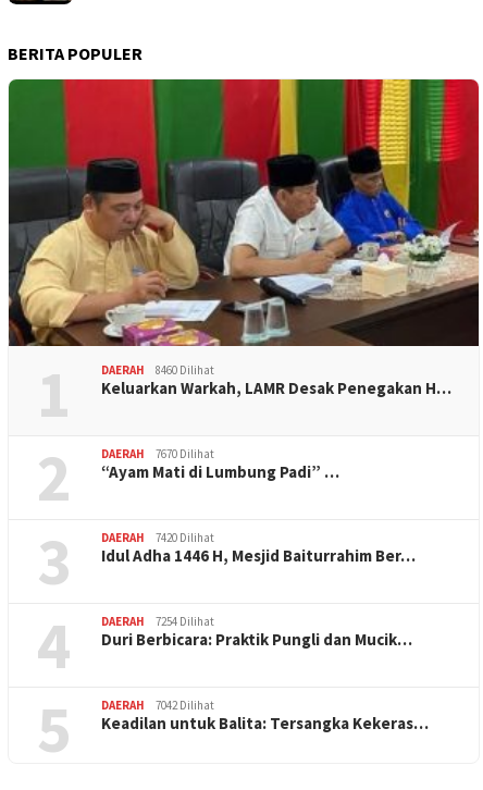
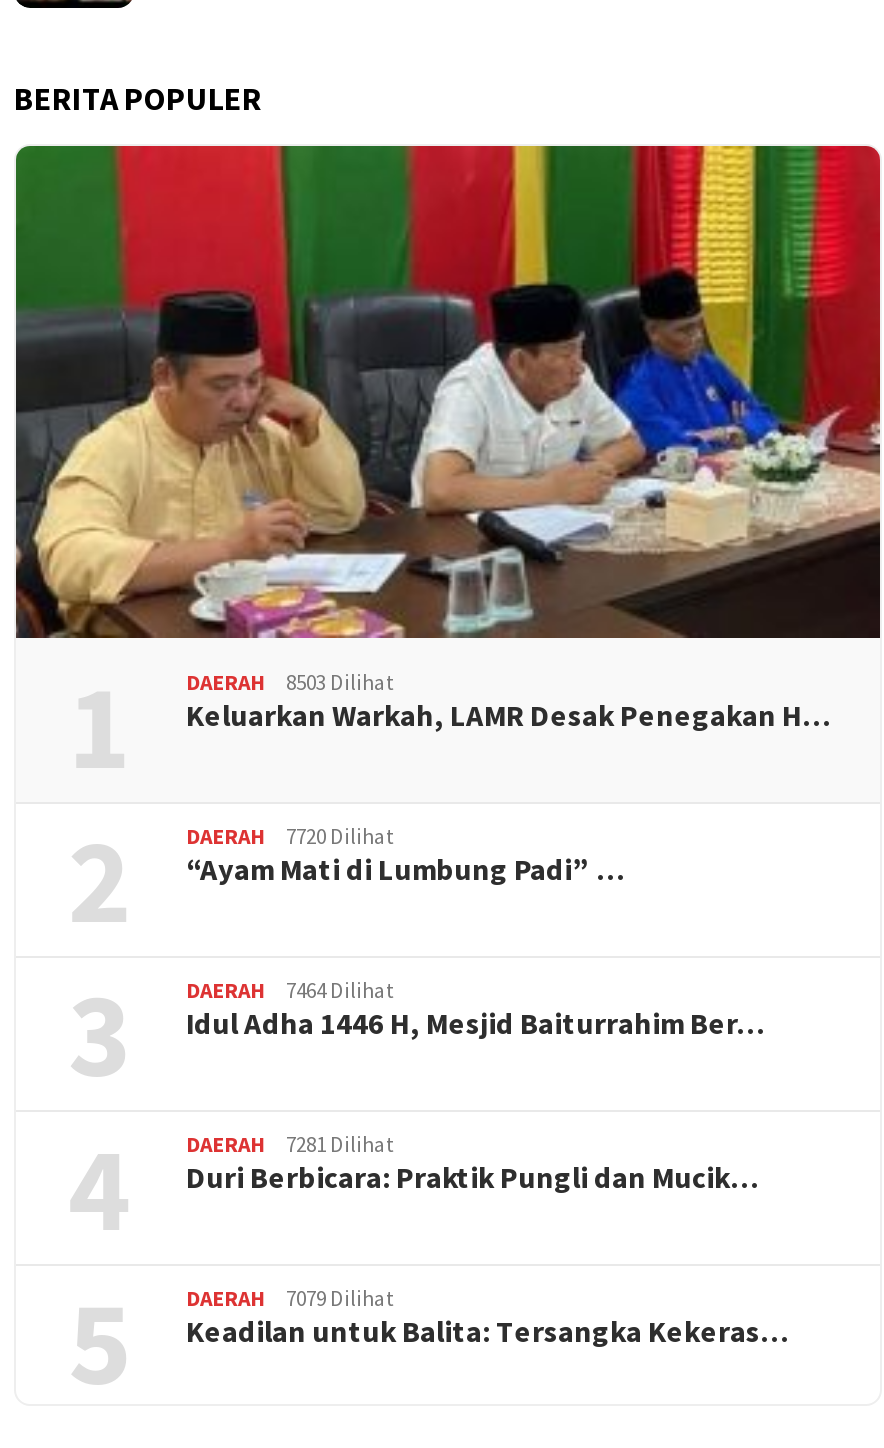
[101,363,214,378] DAERAH 8460 Dilihat -> [186,667,394,695] DAERAH 8503 Dilihat
[101,447,214,462] DAERAH 7670 Dilihat -> [186,821,394,849] DAERAH 7720 Dilihat
[101,530,214,546] DAERAH 7420 Dilihat -> [186,975,394,1003] DAERAH 7464 Dilihat
[101,614,214,629] DAERAH 7254 Dilihat -> [186,1129,394,1157] DAERAH 7281 Dilihat
[101,698,214,713] DAERAH 7042 Dilihat -> [186,1283,394,1311] DAERAH 7079 Dilihat

